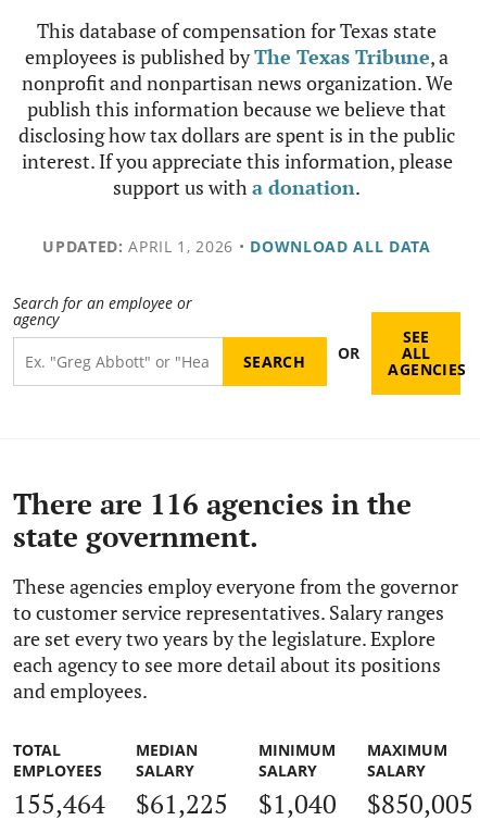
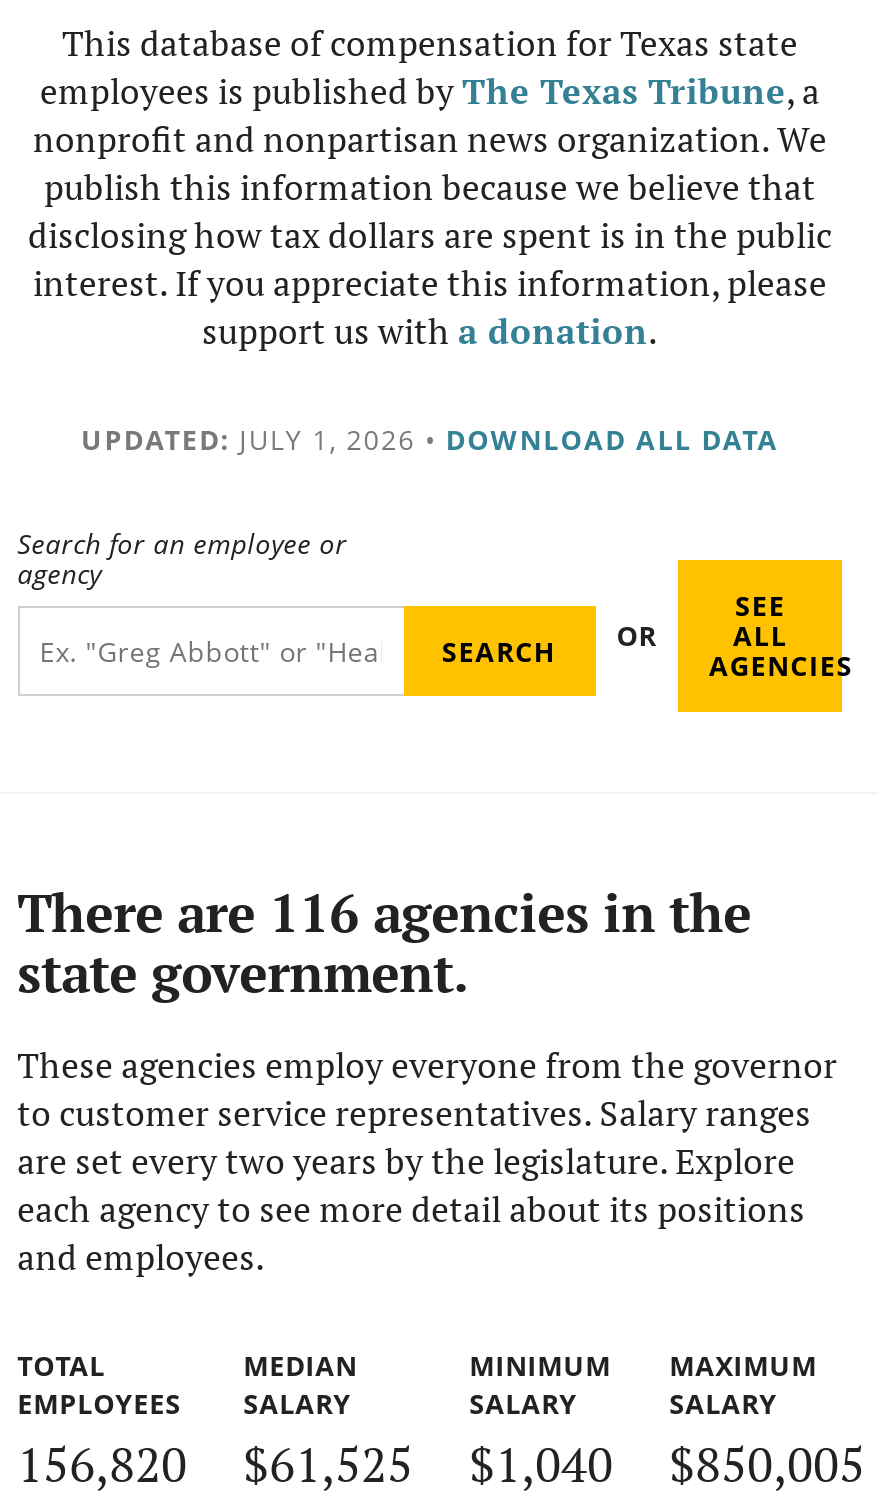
[43,236,431,257] UPDATED: APRIL 1, 2026 • DOWNLOAD ALL DATA -> [81,420,779,458] UPDATED: JULY 1, 2026 • DOWNLOAD ALL DATA
[13,786,105,821] 155,464 -> [17,1431,187,1495] 156,820
[135,786,228,821] $61,225 -> [243,1431,413,1495] $61,525

